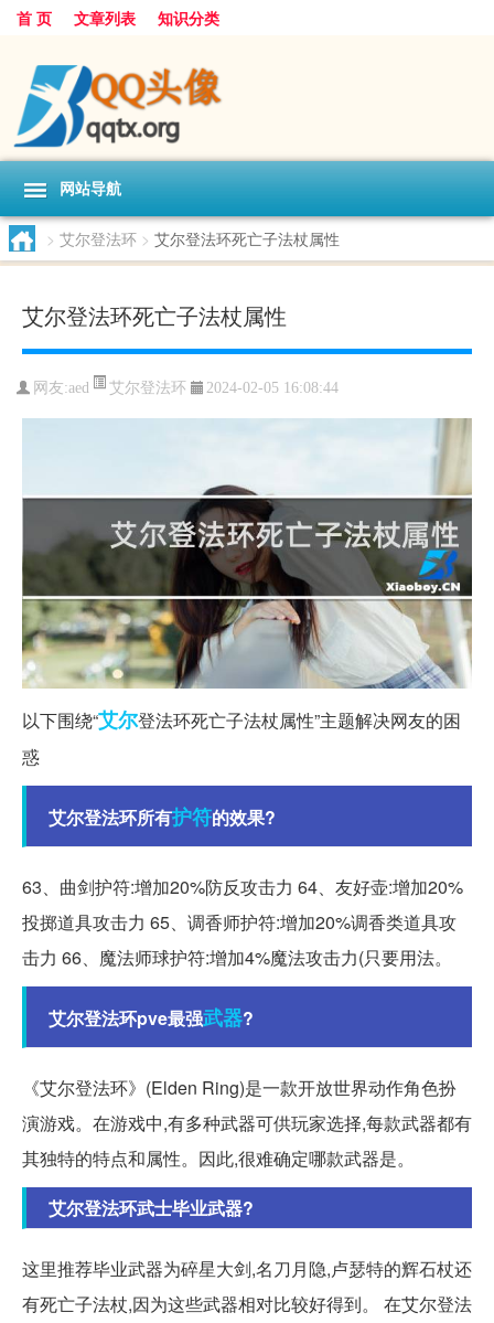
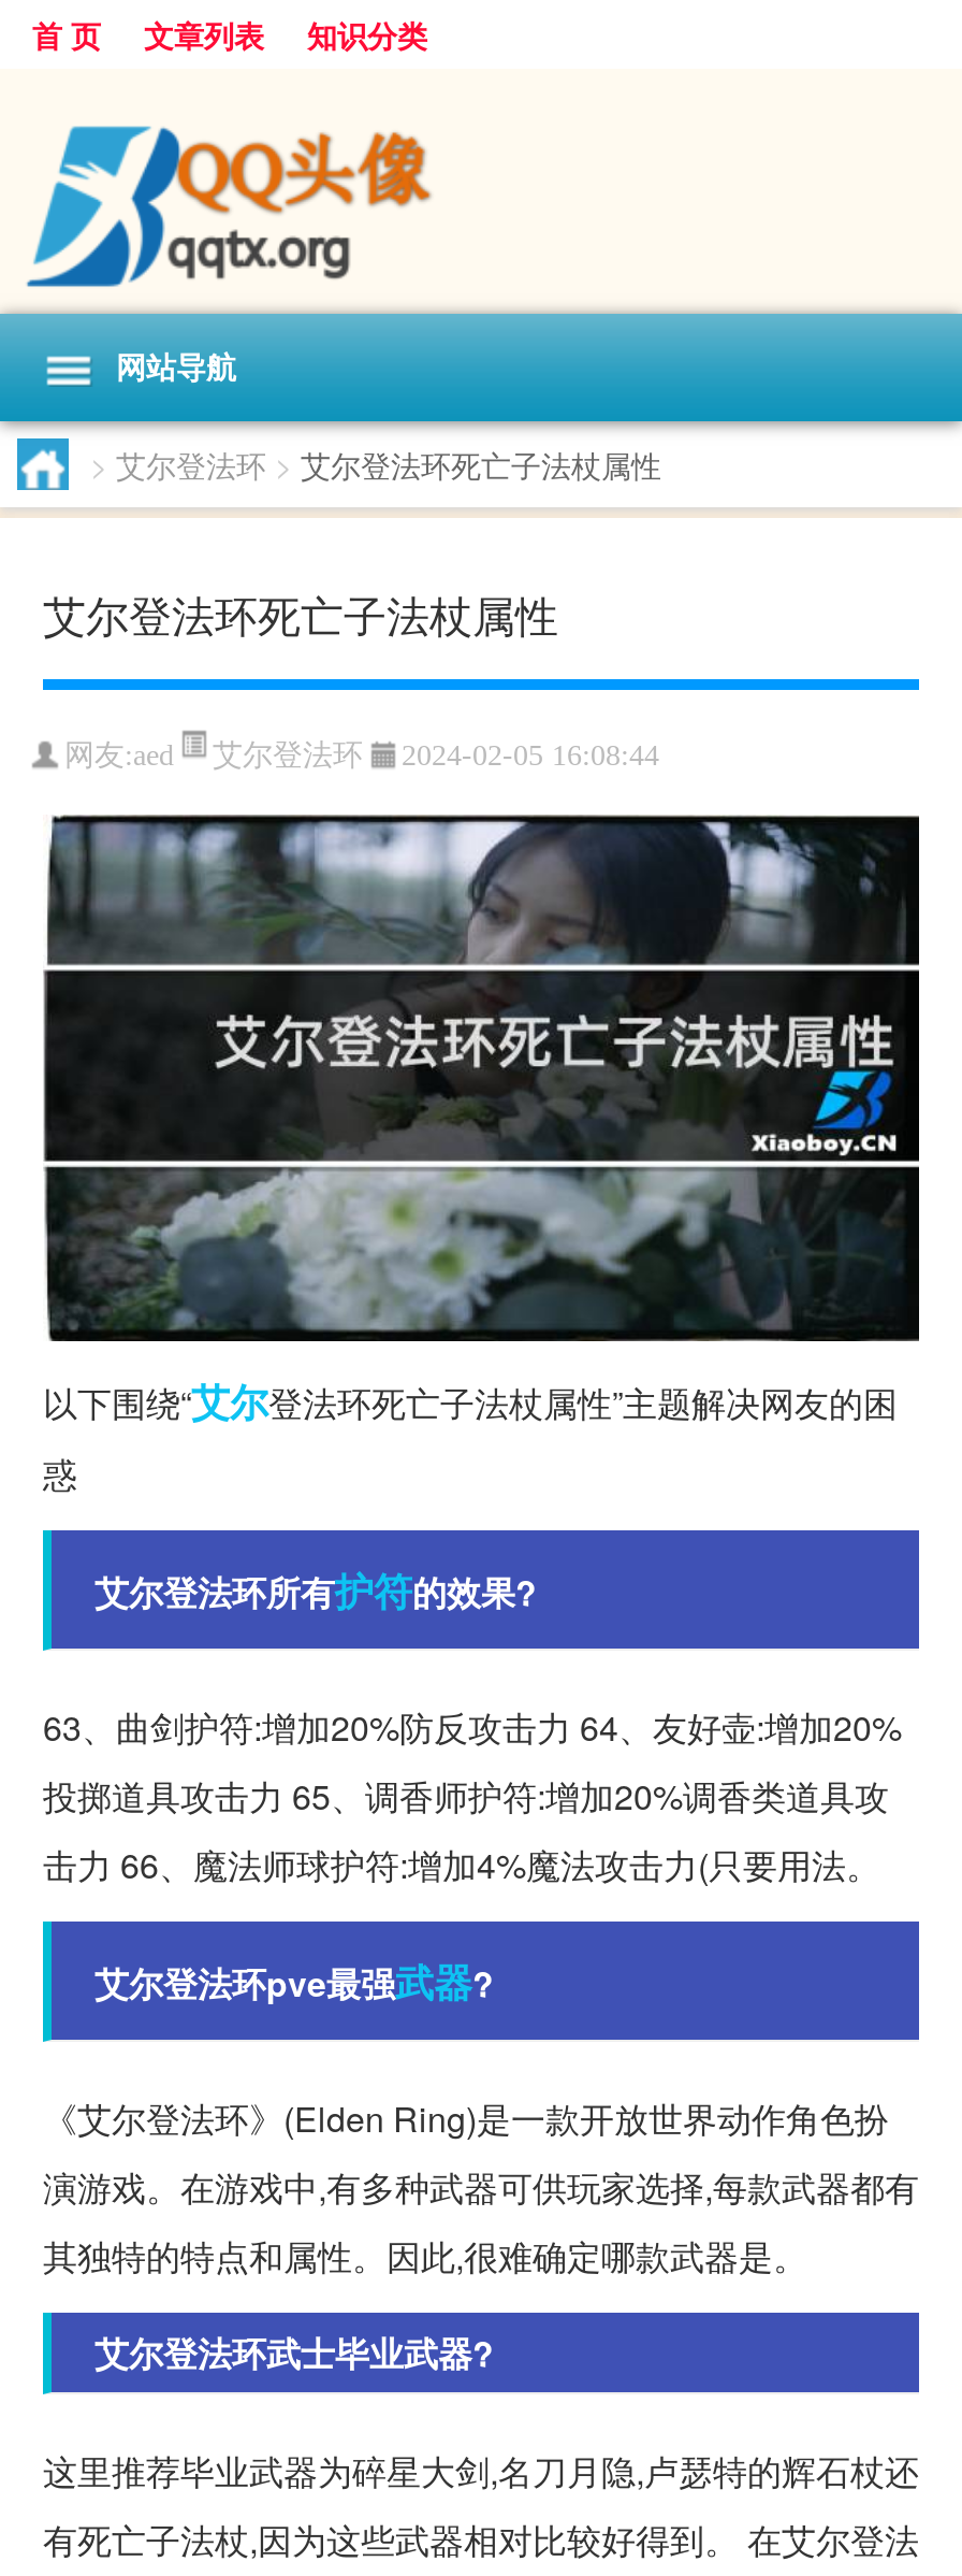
[21,418,473,690] [image] -> [43,812,921,1343] [image]

